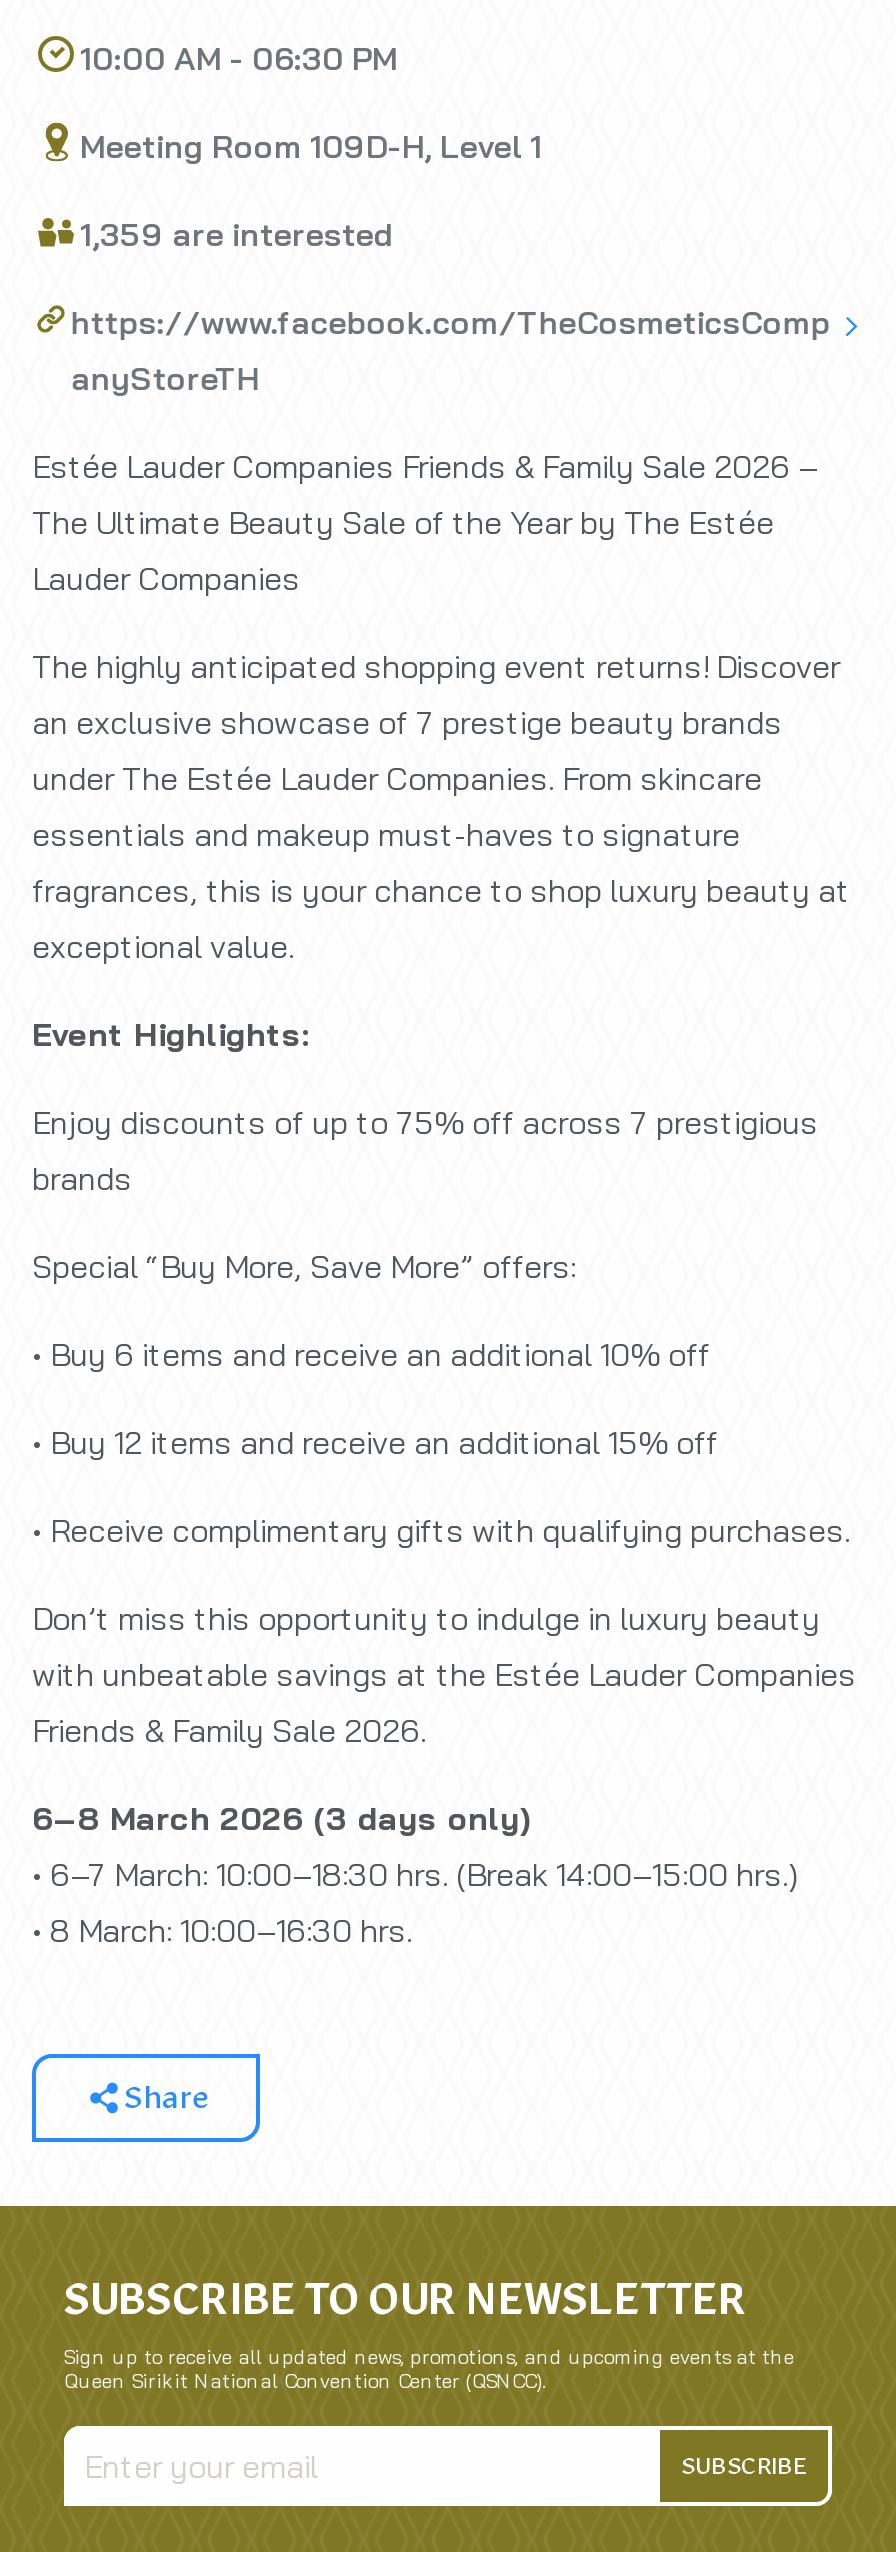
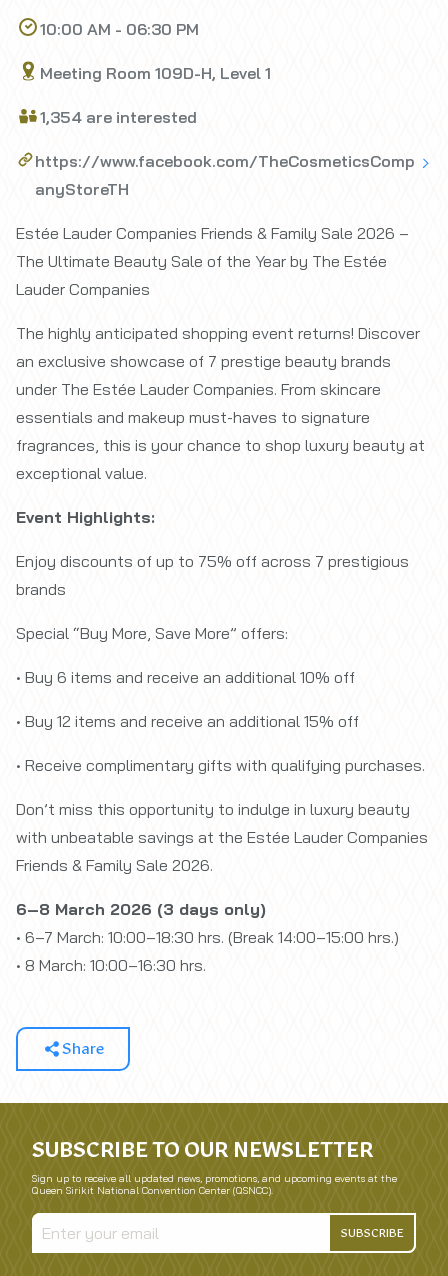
[80,214,394,254] 1,359 are interested -> [40,107,197,127] 1,354 are interested

